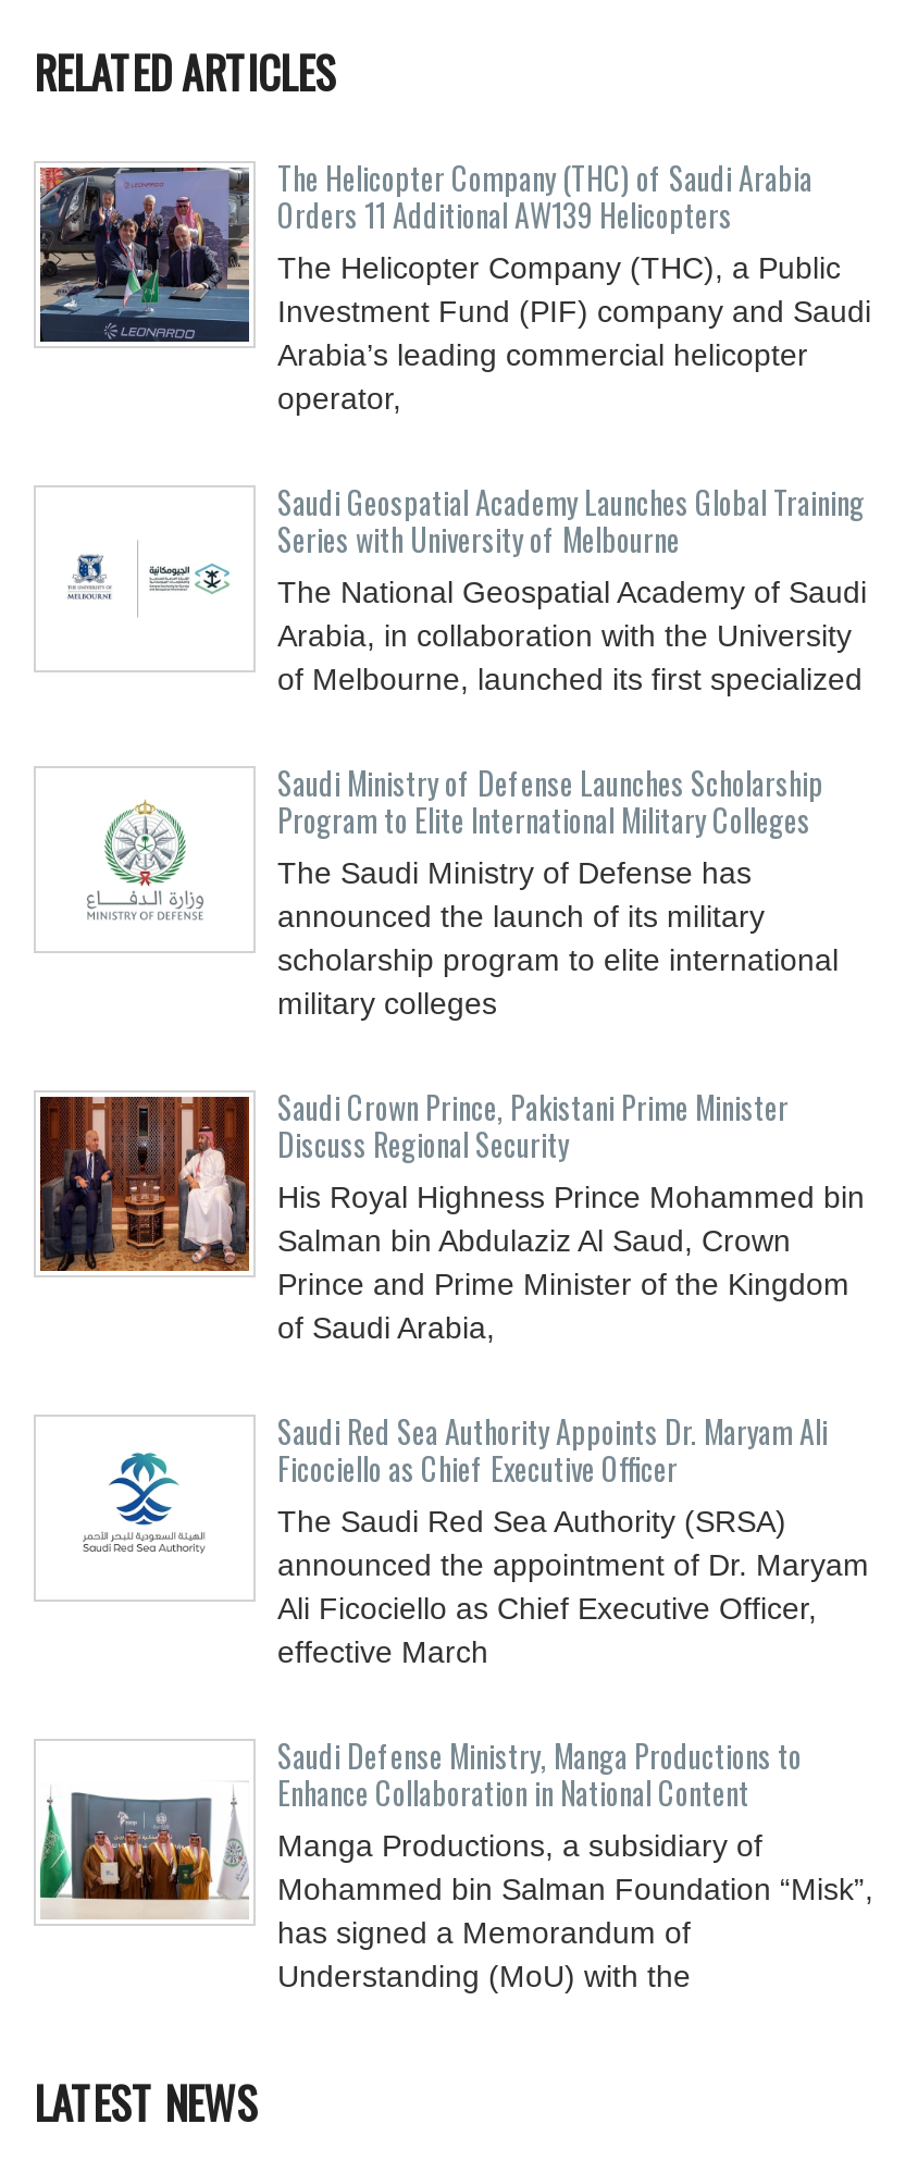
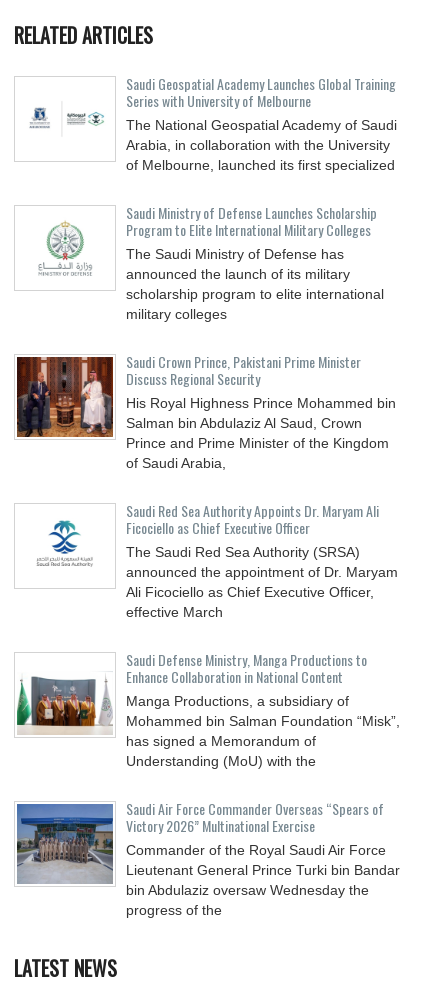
[38,154,871,415] [image] | The Helicopter Company (THC) of Saudi Arabia | Orders 11 Additional AW139 Helicopters | The Helicopter Company (THC), a Public | Investment Fund (PIF) company and Saudi | Arabia’s leading commercial helicopter | operator, -> none
moved [103,478,873,1993] -> [46,73,400,769]: [image] | Saudi Geospatial Academy Launches Global Training | Series with University of Melbourne | ... | has signed a Memorandum of | Understanding (MoU) with the
none -> [16,798,400,918] [image] | Saudi Air Force Commander Overseas “Spears of | Victory 2026” Multinational Exercise | Commander of the Royal Saudi Air Force | Lieutenant General Prince Turki bin Bandar | bin Abdulaziz oversaw Wednesday the | progress of the

